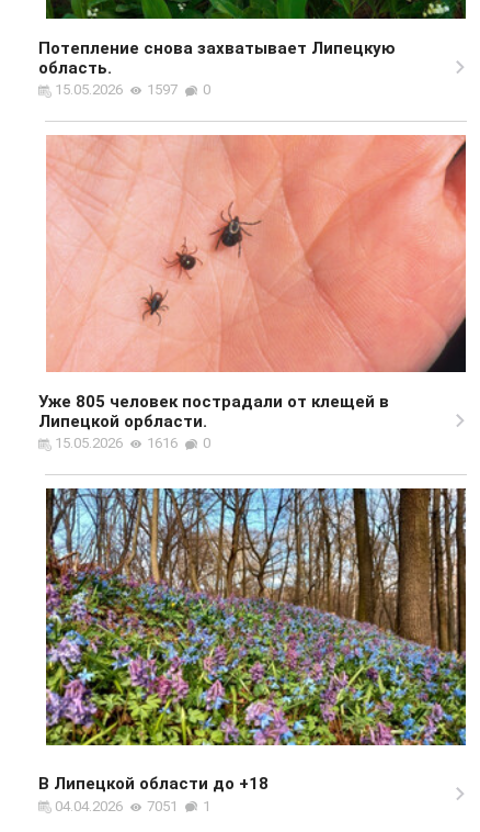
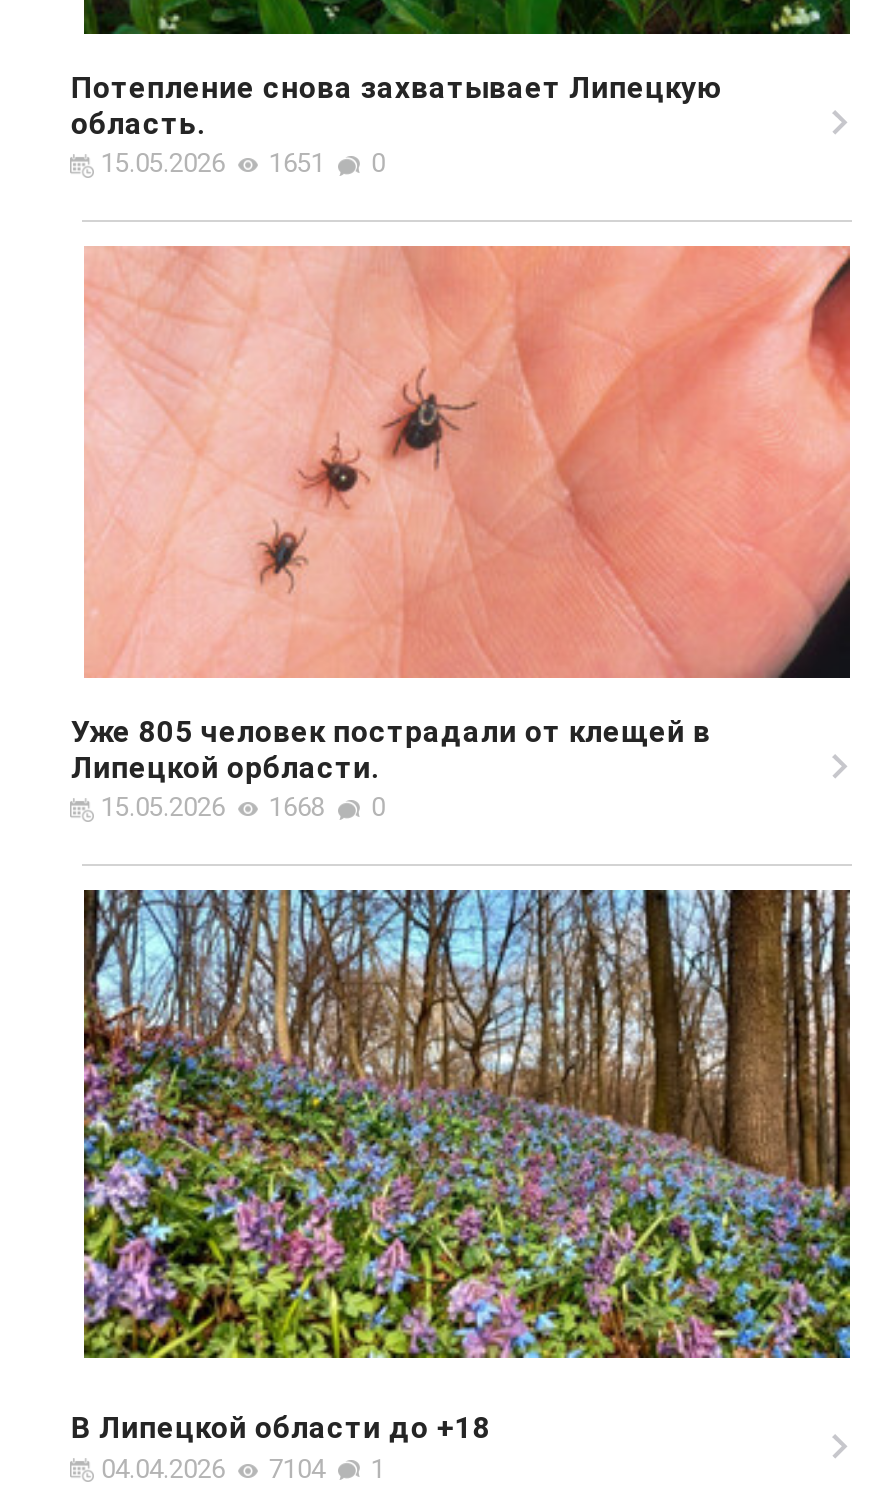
[55,82,211,98] 15.05.2026 1597 0 -> [101,149,385,179] 15.05.2026 1651 0
[55,435,211,451] 15.05.2026 1616 0 -> [101,792,385,822] 15.05.2026 1668 0
[55,798,211,814] 04.04.2026 7051 1 -> [101,1453,385,1483] 04.04.2026 7104 1

